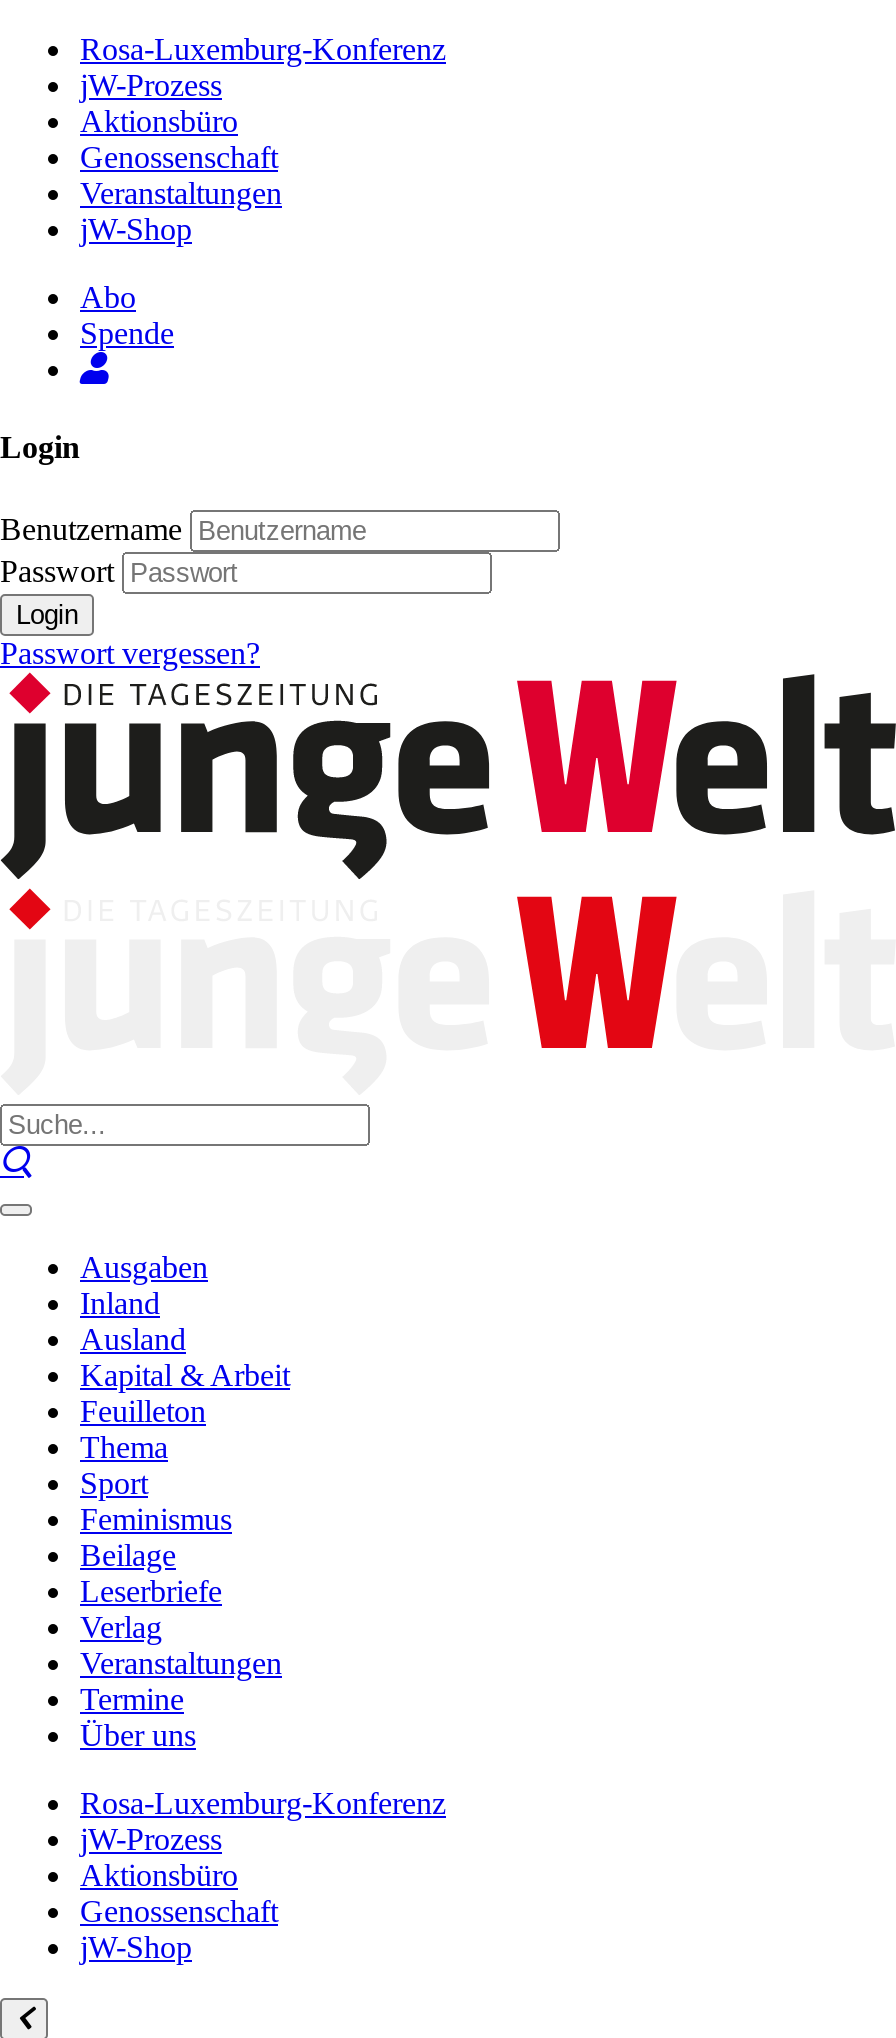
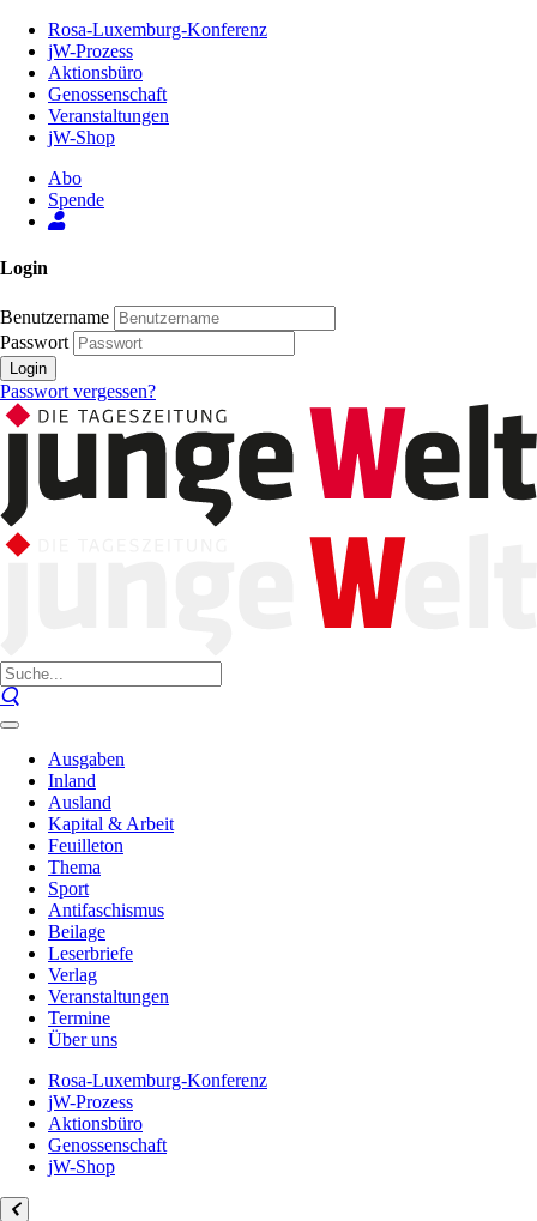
[80,1502,232,1536] Feminismus -> [48,900,164,920] Antifaschismus

